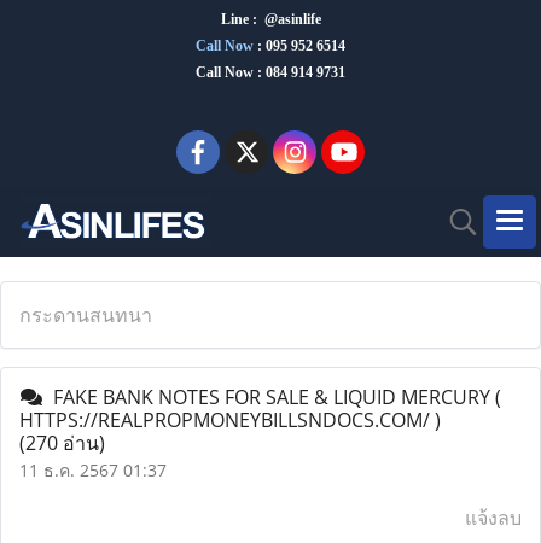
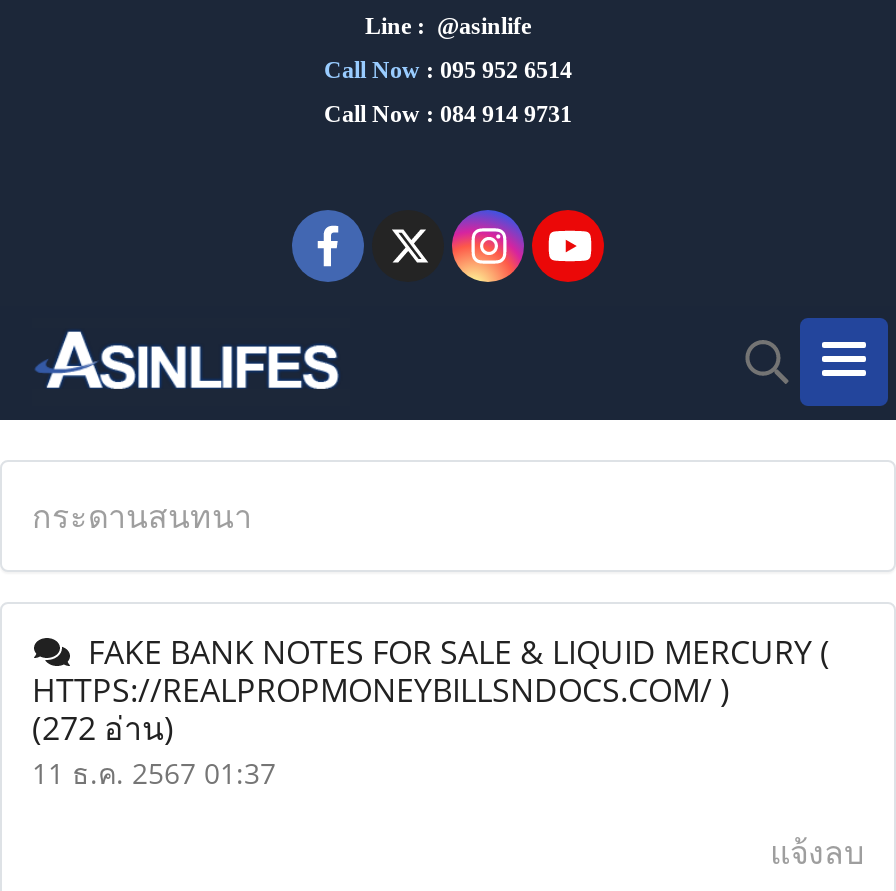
[19,430,105,456] (270 อ่าน) -> [32,706,174,750] (272 อ่าน)

